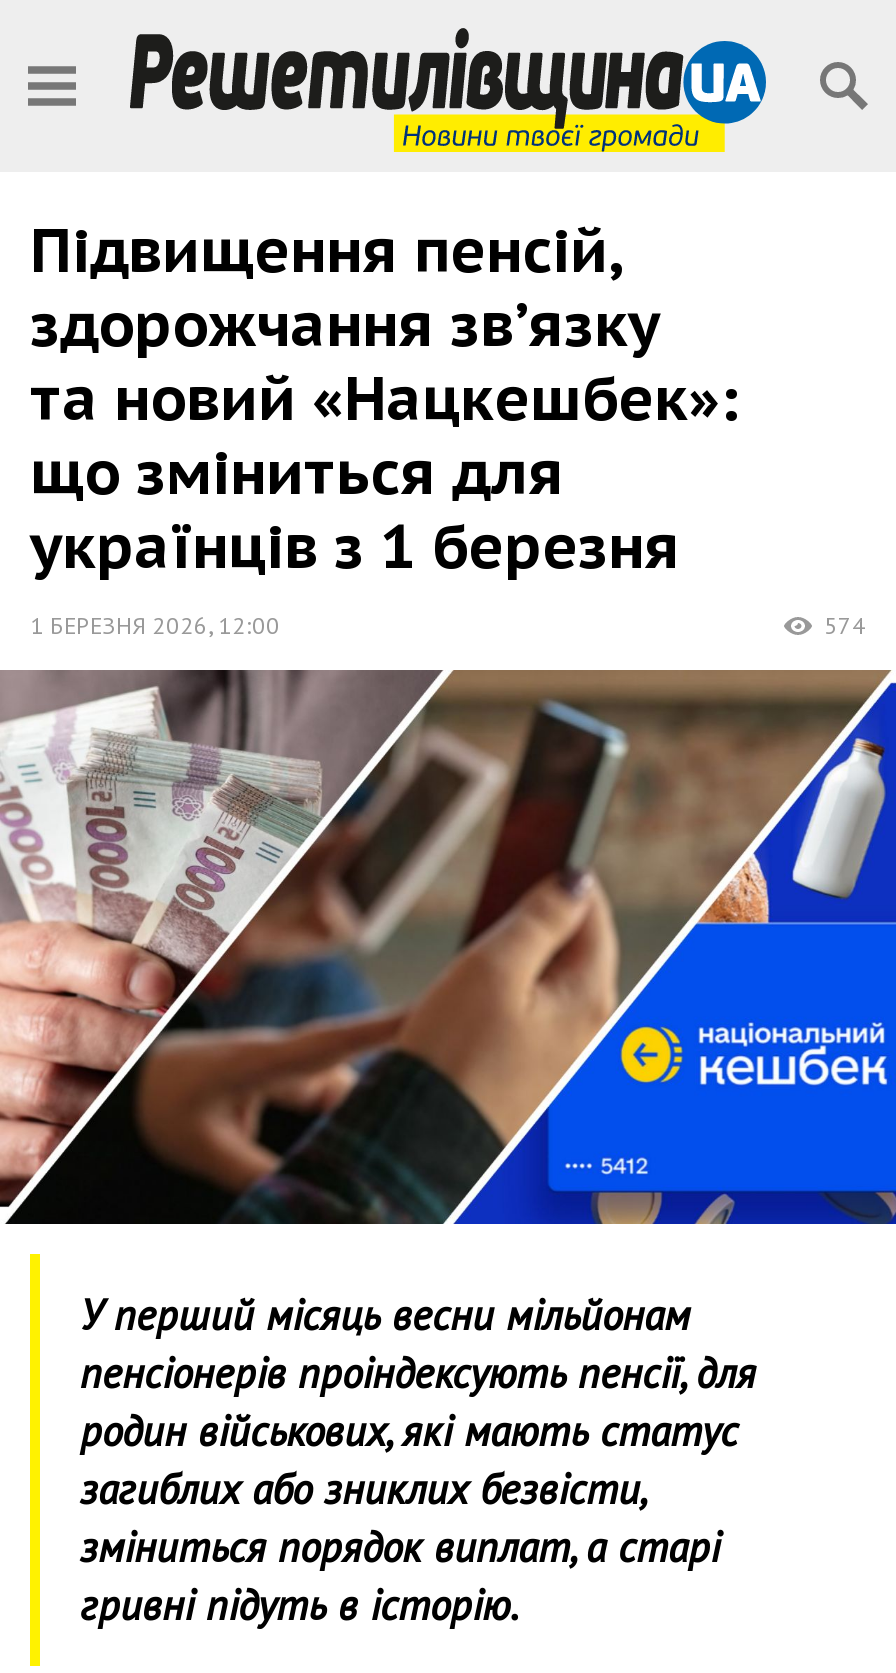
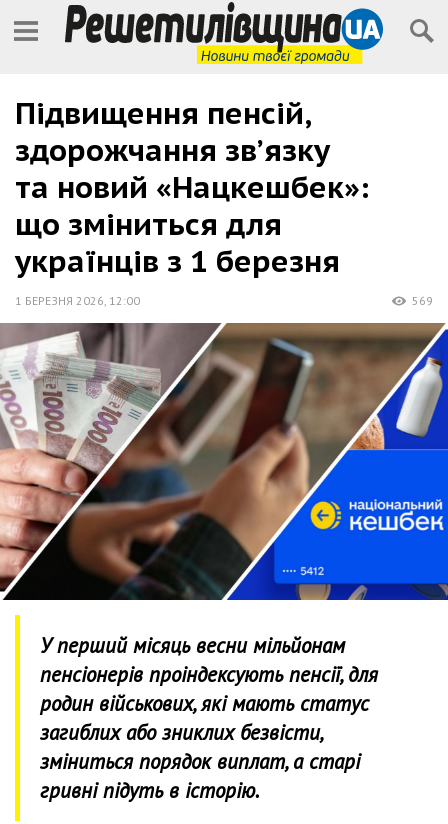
[824,611,866,641] 574 -> [412,293,433,308] 569

